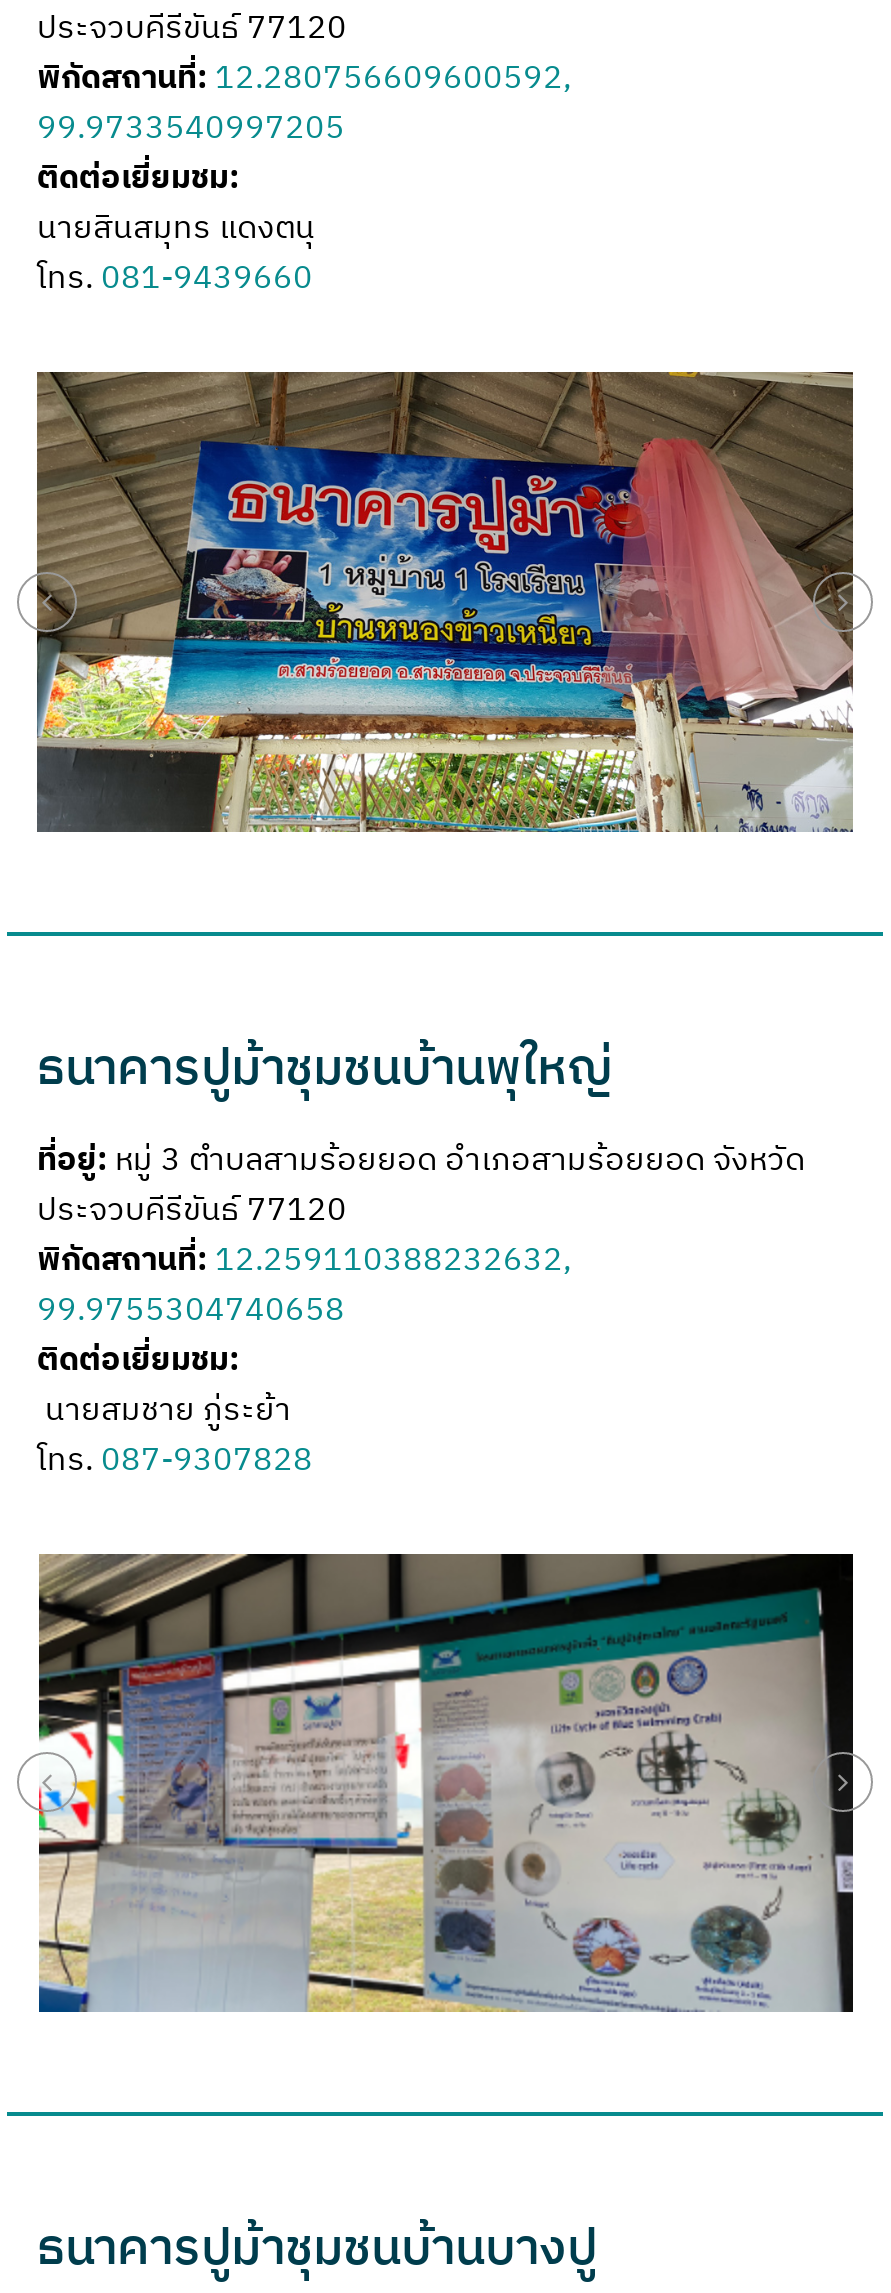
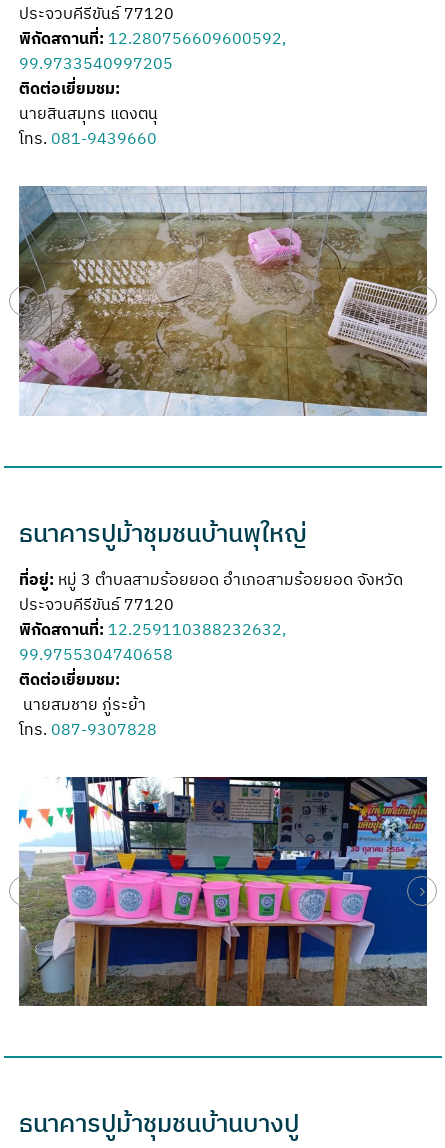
[35,370,855,834] [image] -> [18,185,427,416] [image]
[37,1552,855,2014] [image] -> [18,776,428,1007] [image]

